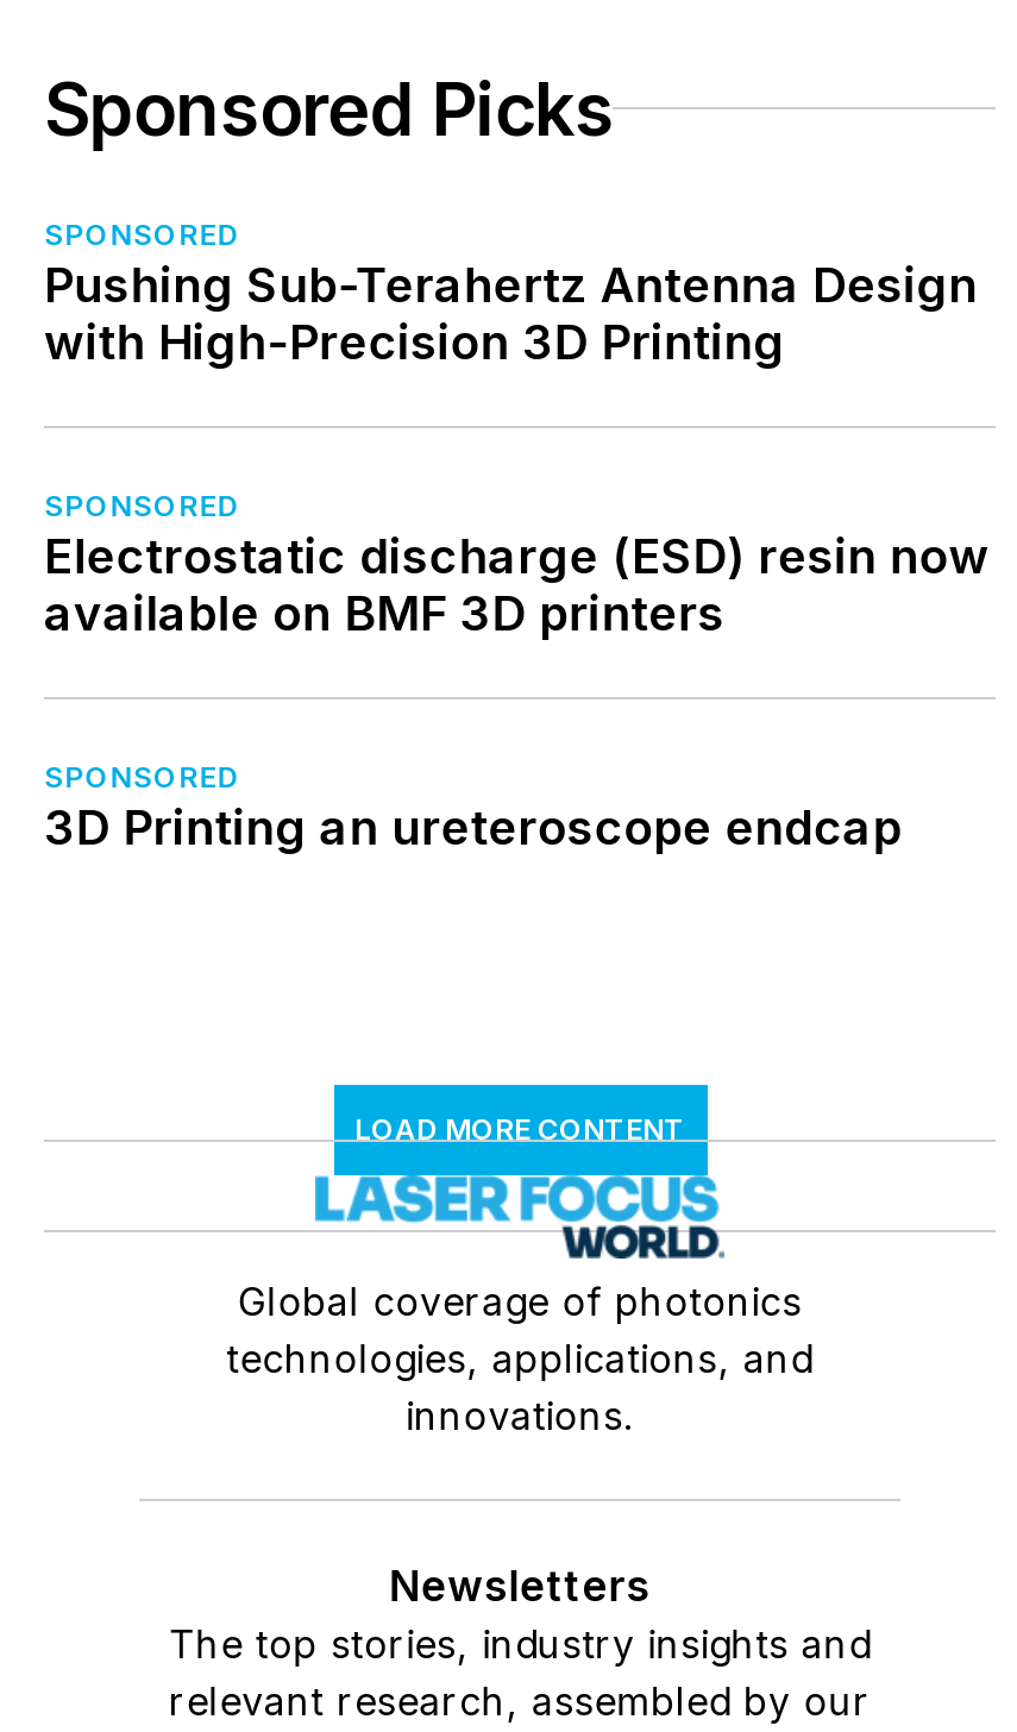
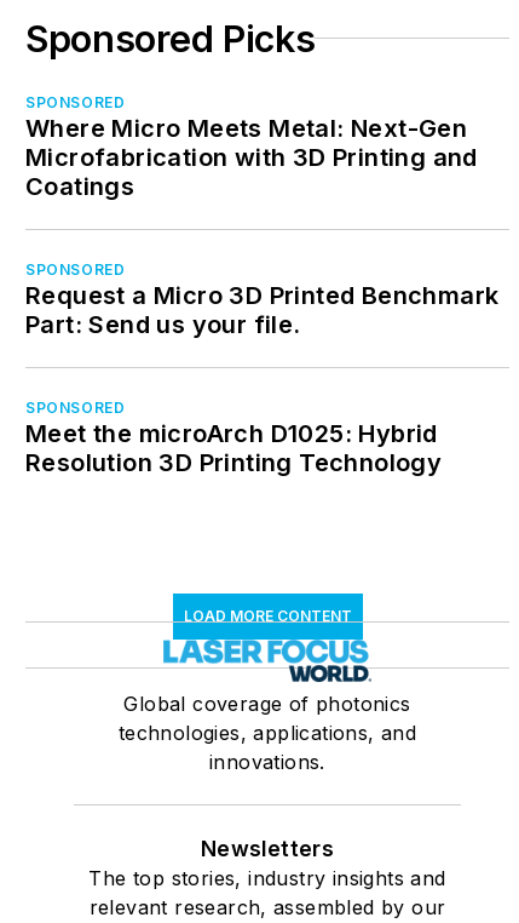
[44,257,982,371] Pushing Sub-Terahertz Antenna Design | with High-Precision 3D Printing -> [25,114,478,201] Where Micro Meets Metal: Next-Gen | Microfabrication with 3D Printing and | Coatings
[44,528,990,642] Electrostatic discharge (ESD) resin now | available on BMF 3D printers -> [25,281,499,339] Request a Micro 3D Printed Benchmark | Part: Send us your file.
[44,799,902,856] 3D Printing an ureteroscope endcap -> [25,419,442,477] Meet the microArch D1025: Hybrid | Resolution 3D Printing Technology

